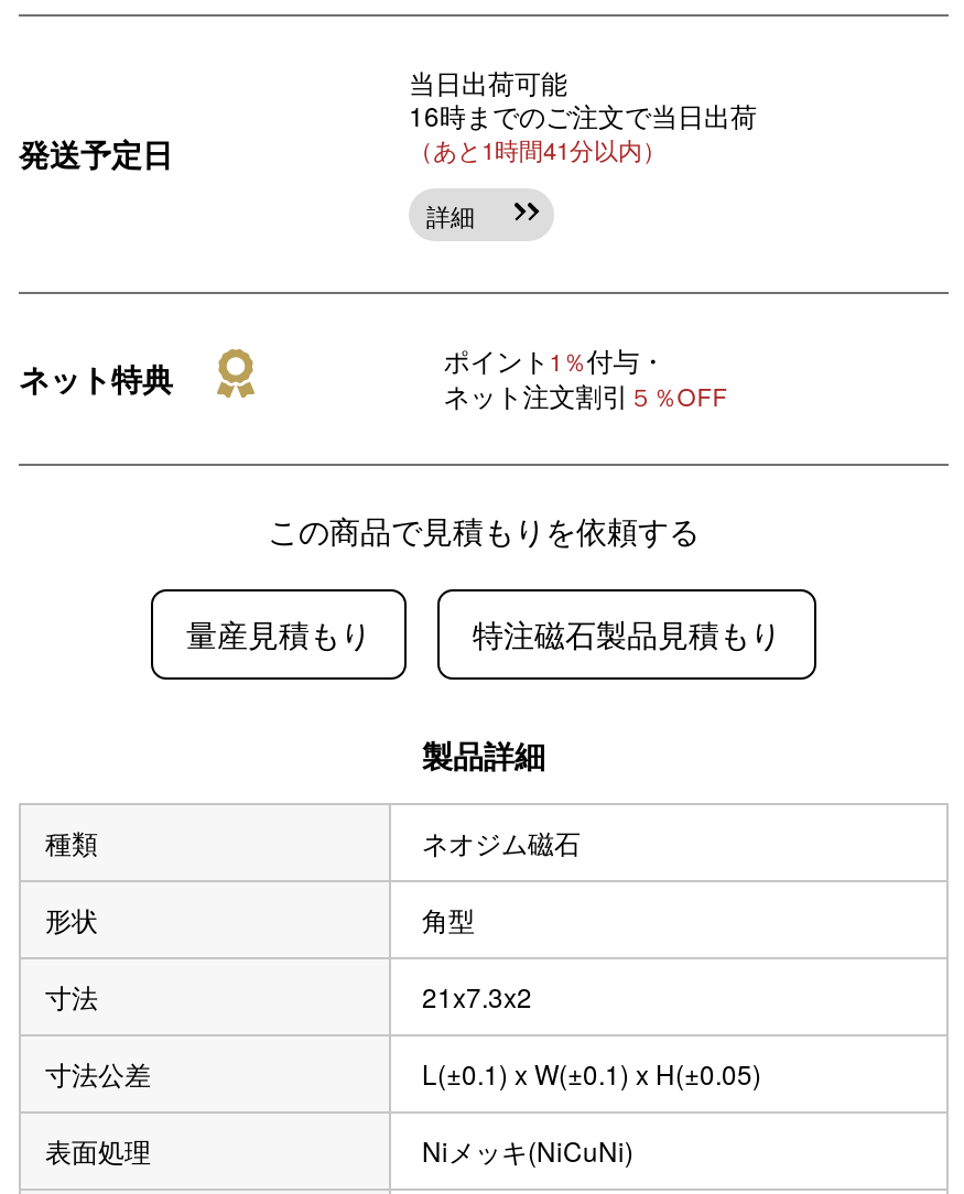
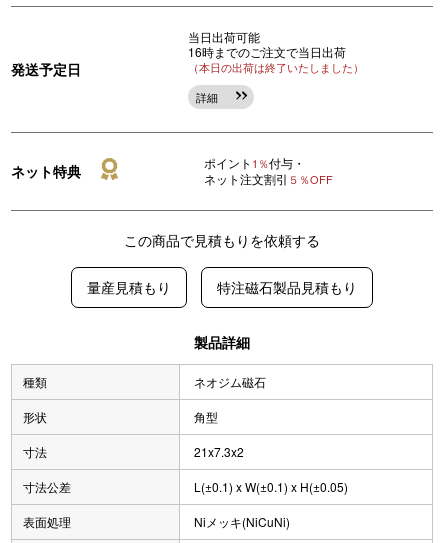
[409,131,666,166] （あと1時間41分以内） -> [188,59,364,75] （本日の出荷は終了いたしました）

